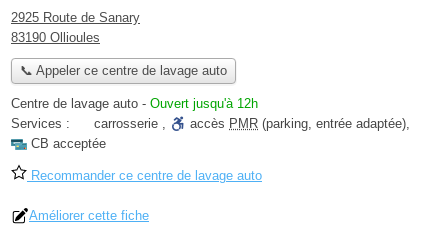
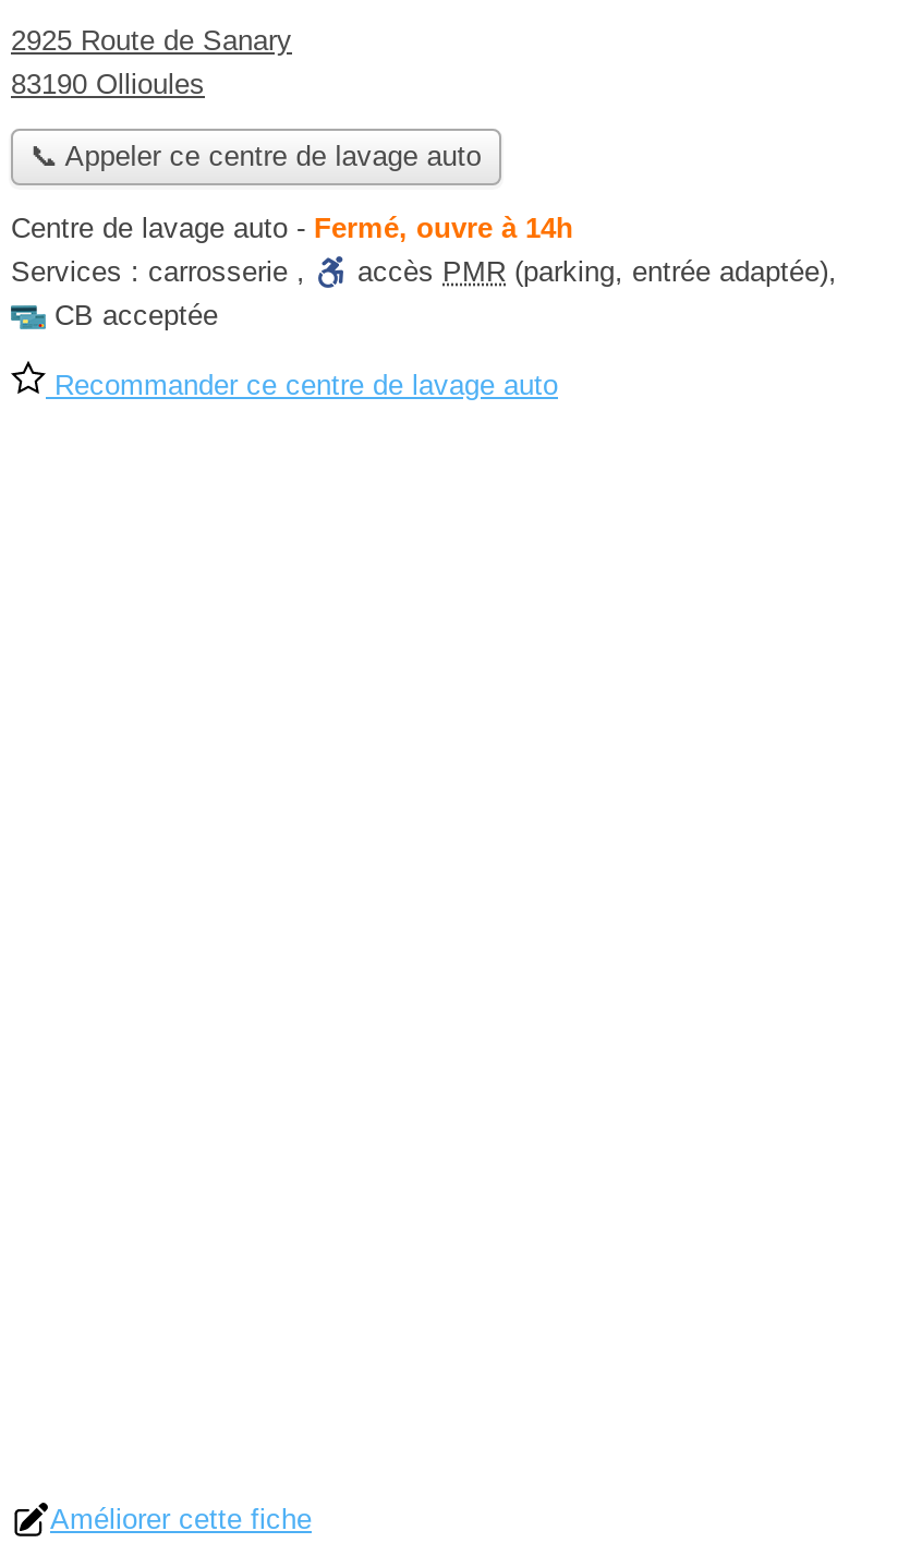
[11,96,258,131] Centre de lavage auto - Ouvert jusqu'à 12h | Services : | carrosserie , -> [11,212,573,289] Centre de lavage auto - Fermé, ouvre à 14h | Services : carrosserie ,

